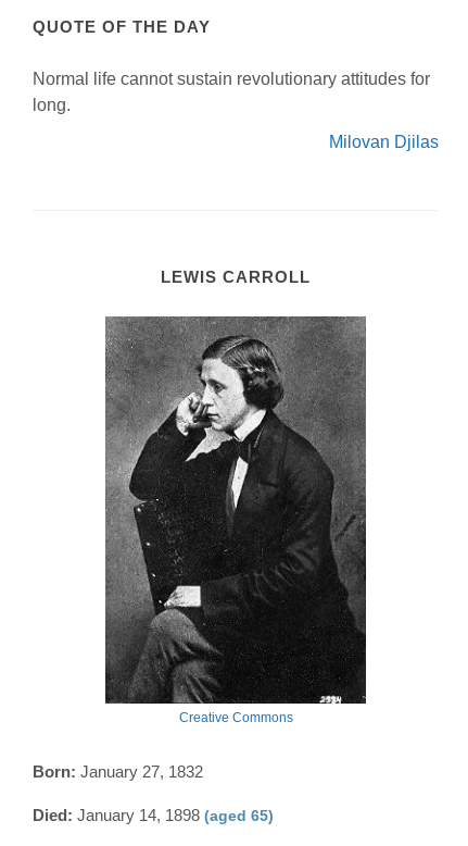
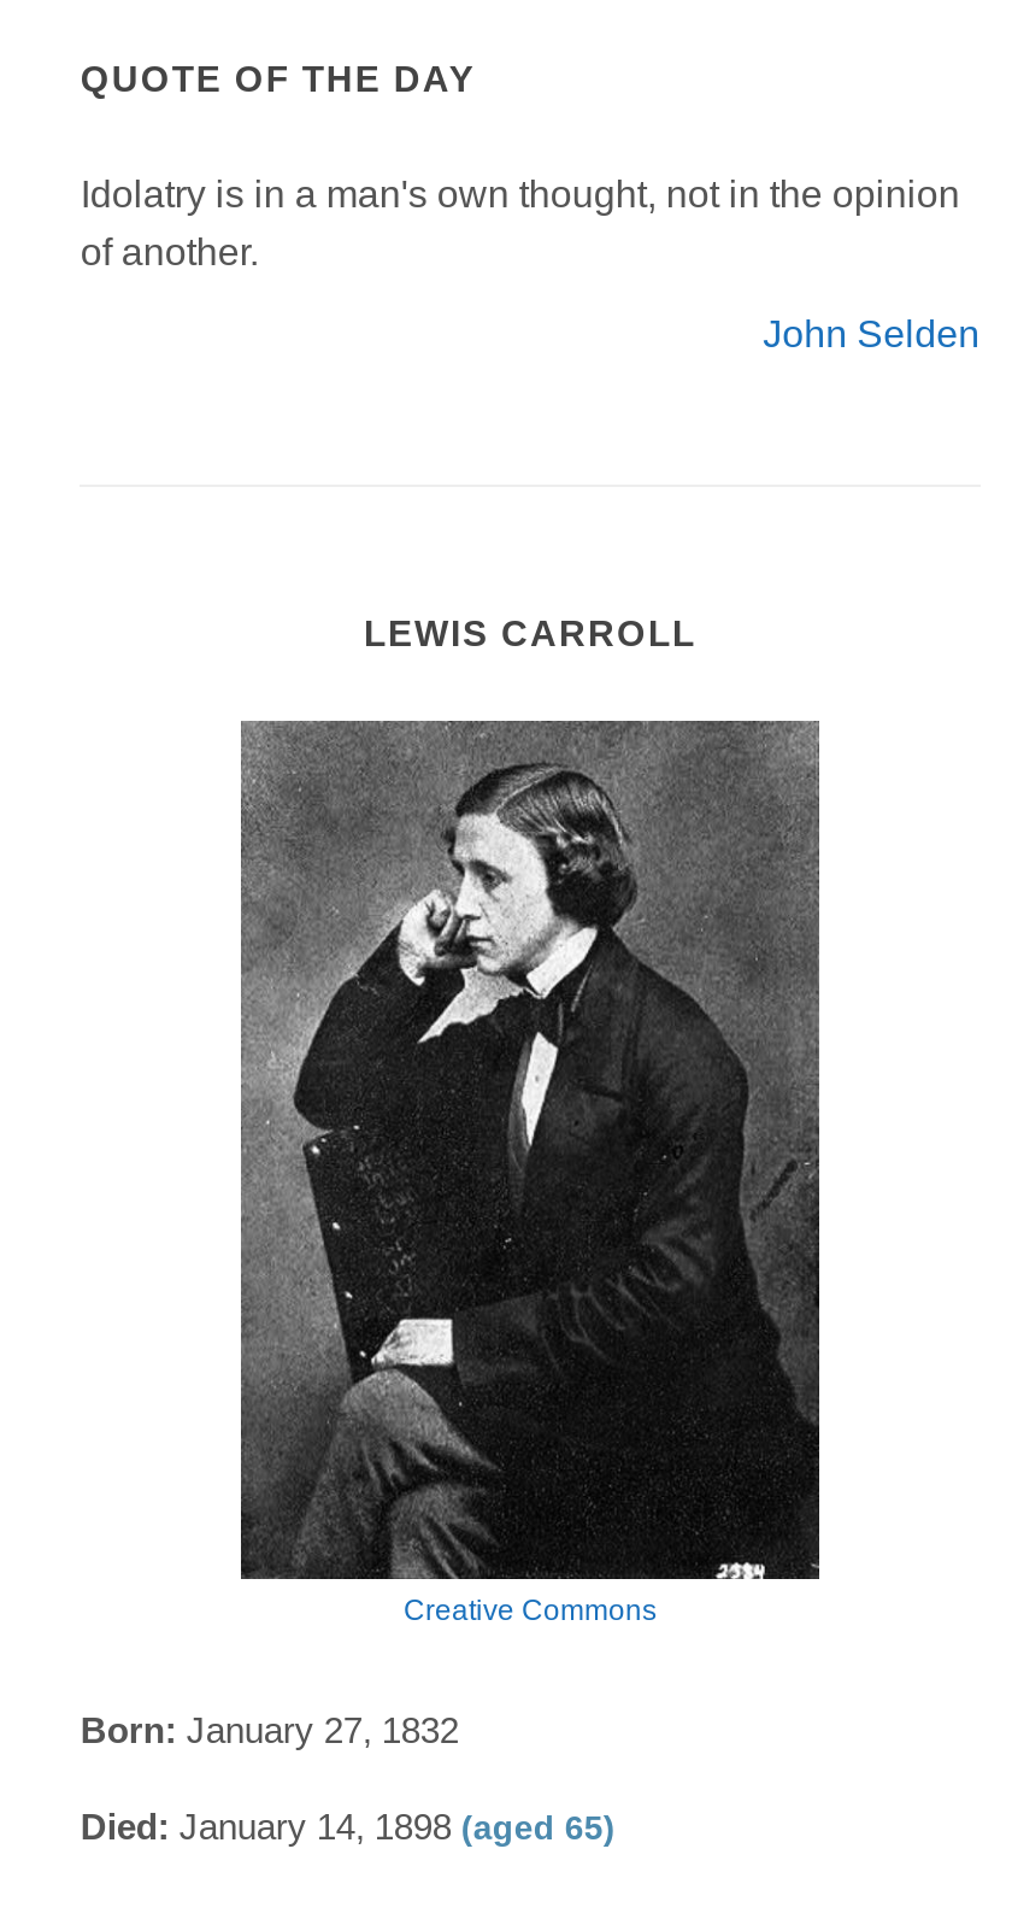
[33,69,430,114] Normal life cannot sustain revolutionary attitudes for | long. -> [80,173,960,271] Idolatry is in a man's own thought, not in the opinion | of another.
[329,132,438,151] Milovan Djilas -> [763,312,980,353] John Selden

